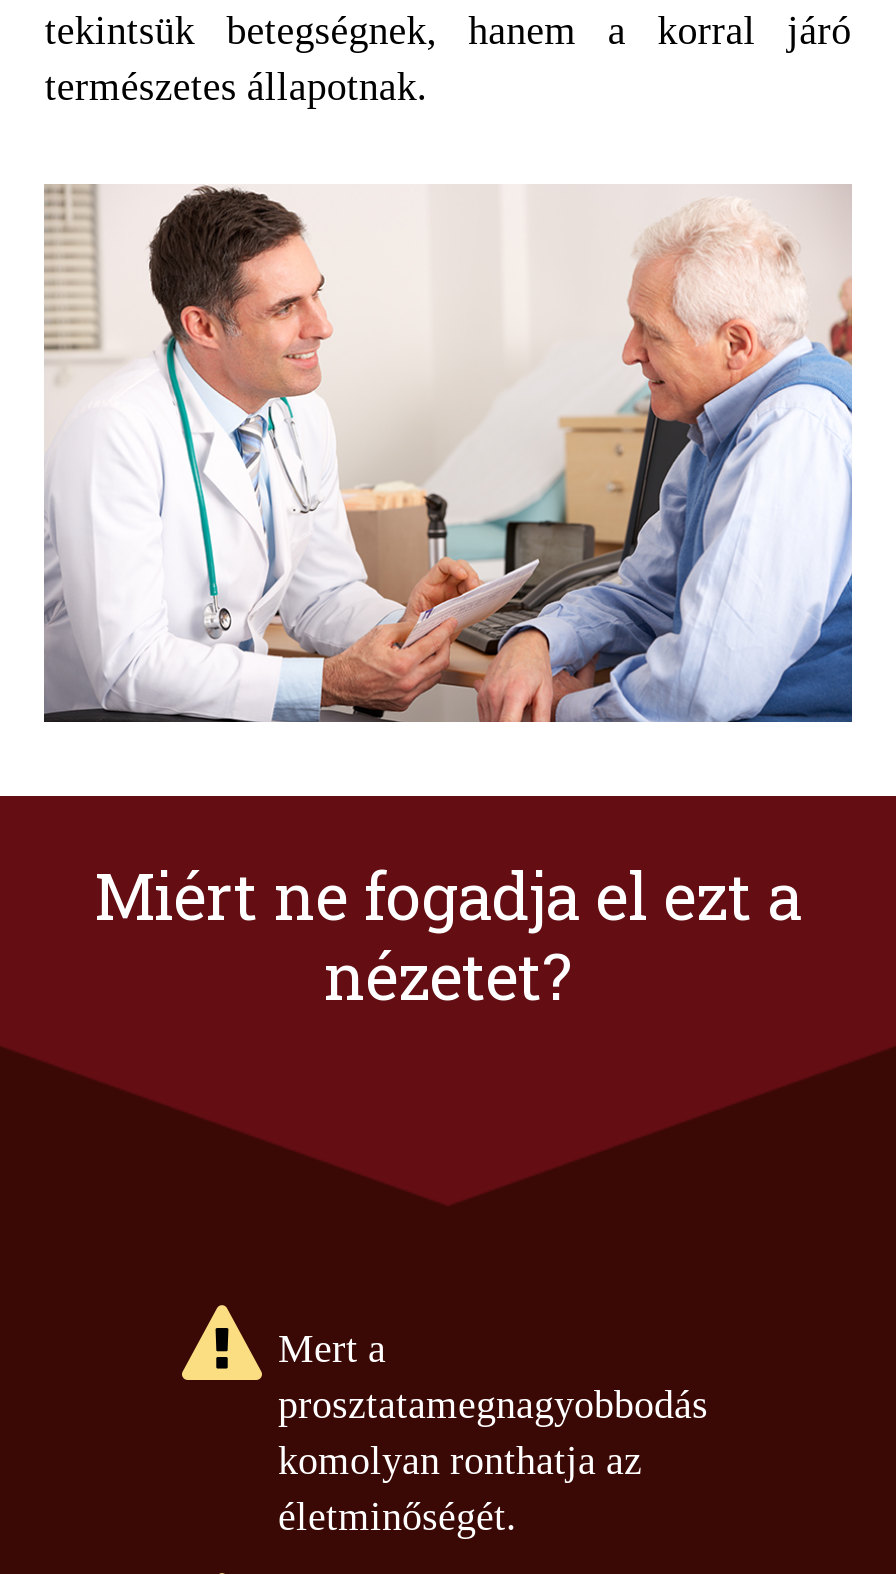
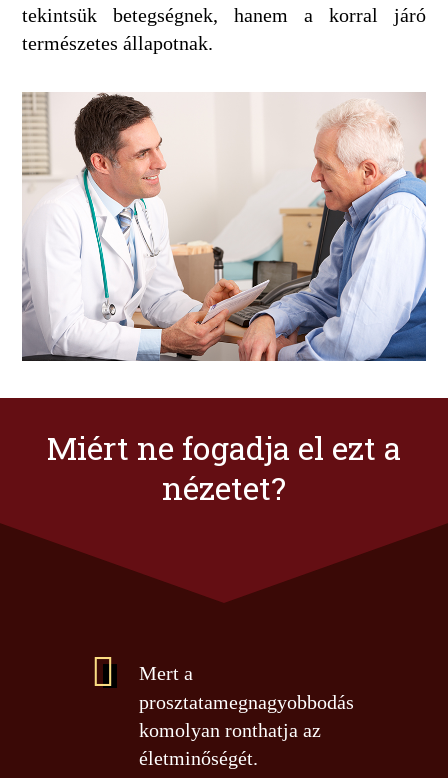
[180,1304,264,1382] [image] -> [91,653,131,689] [image]

